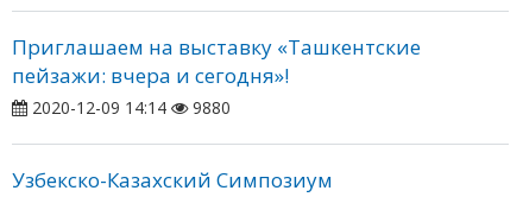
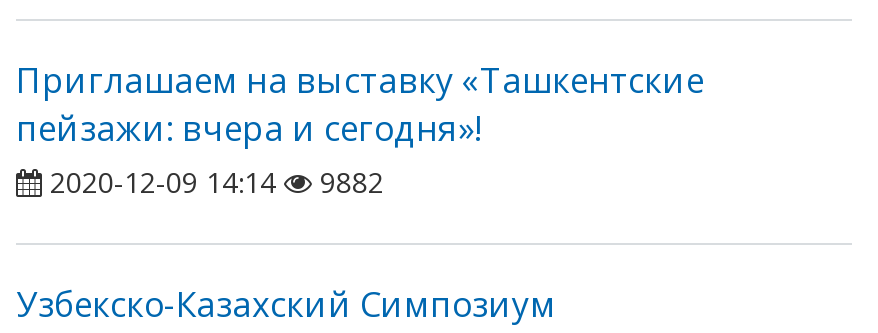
[27,96,231,119] 2020-12-09 14:14 9880 -> [42,163,384,201] 2020-12-09 14:14 9882

